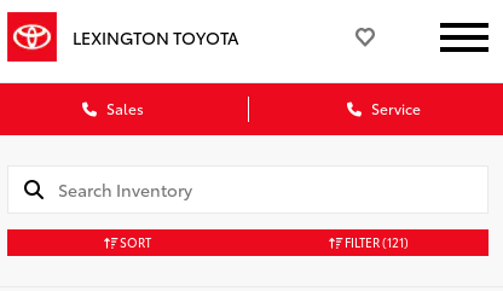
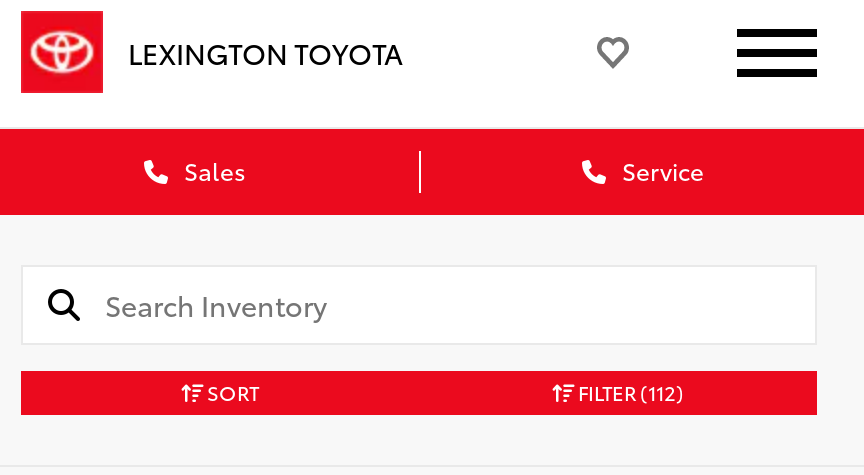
[342,233,408,251] FILTER (121) -> [574,377,684,407] FILTER (112)

